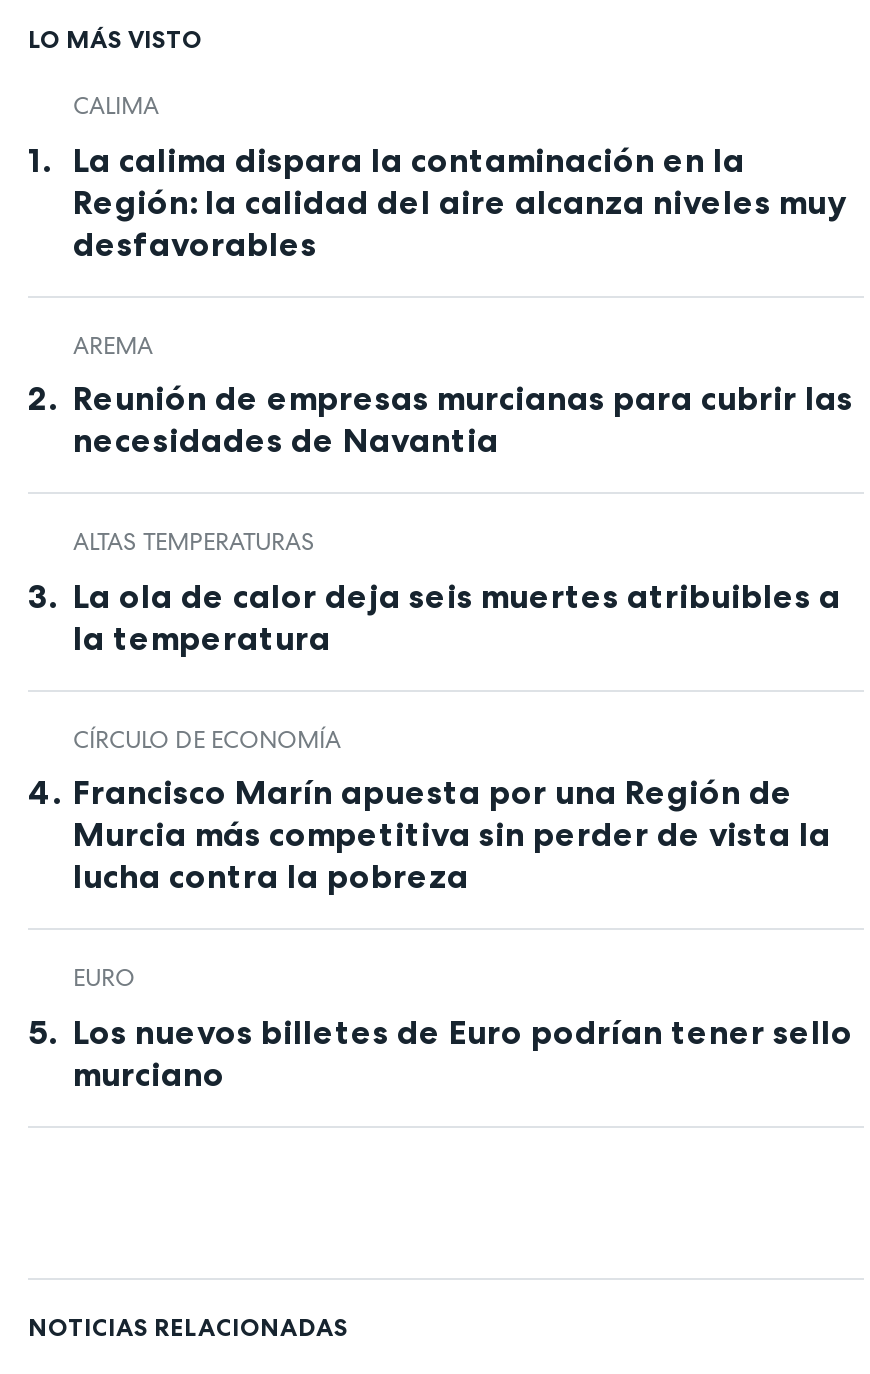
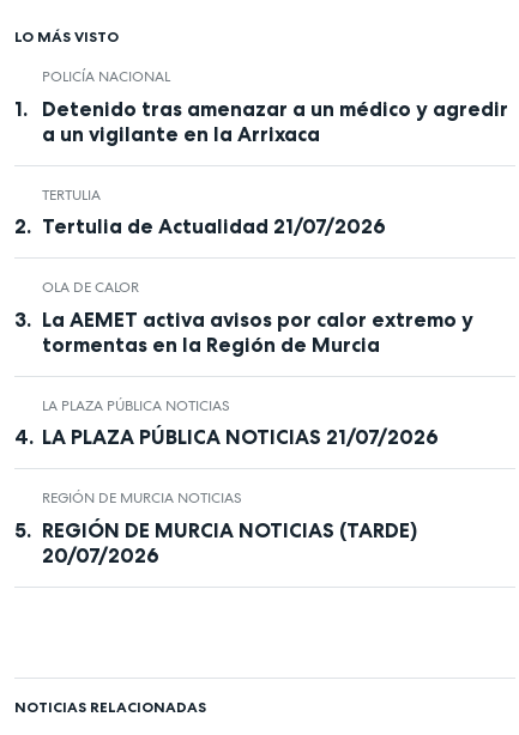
[73,90,847,263] CALIMA | La calima dispara la contaminación en la | Región: la calidad del aire alcanza niveles muy | desfavorables -> [41,67,508,146] POLICÍA NACIONAL | Detenido tras amenazar a un médico y agredir | a un vigilante en la Arrixaca
[73,329,853,460] AREMA | Reunión de empresas murcianas para cubrir las | necesidades de Navantia -> [41,185,385,238] TERTULIA | Tertulia de Actualidad 21/07/2026
[73,526,841,657] ALTAS TEMPERATURAS | La ola de calor deja seis muertes atribuibles a | la temperatura -> [41,278,473,356] OLA DE CALOR | La AEMET activa avisos por calor extremo y | tormentas en la Región de Murcia
[73,723,831,896] CÍRCULO DE ECONOMÍA | Francisco Marín apuesta por una Región de | Murcia más competitiva sin perder de vista la | lucha contra la pobreza -> [41,396,438,449] LA PLAZA PÚBLICA NOTICIAS | LA PLAZA PÚBLICA NOTICIAS 21/07/2026
[73,962,853,1093] EURO | Los nuevos billetes de Euro podrían tener sello | murciano -> [41,489,417,567] REGIÓN DE MURCIA NOTICIAS | REGIÓN DE MURCIA NOTICIAS (TARDE) | 20/07/2026

